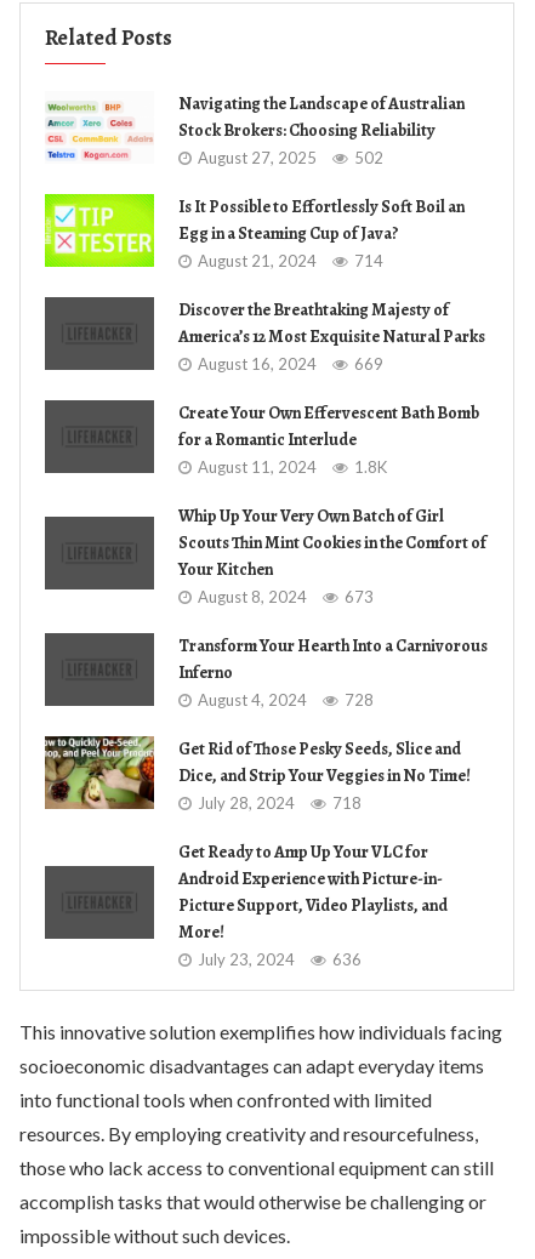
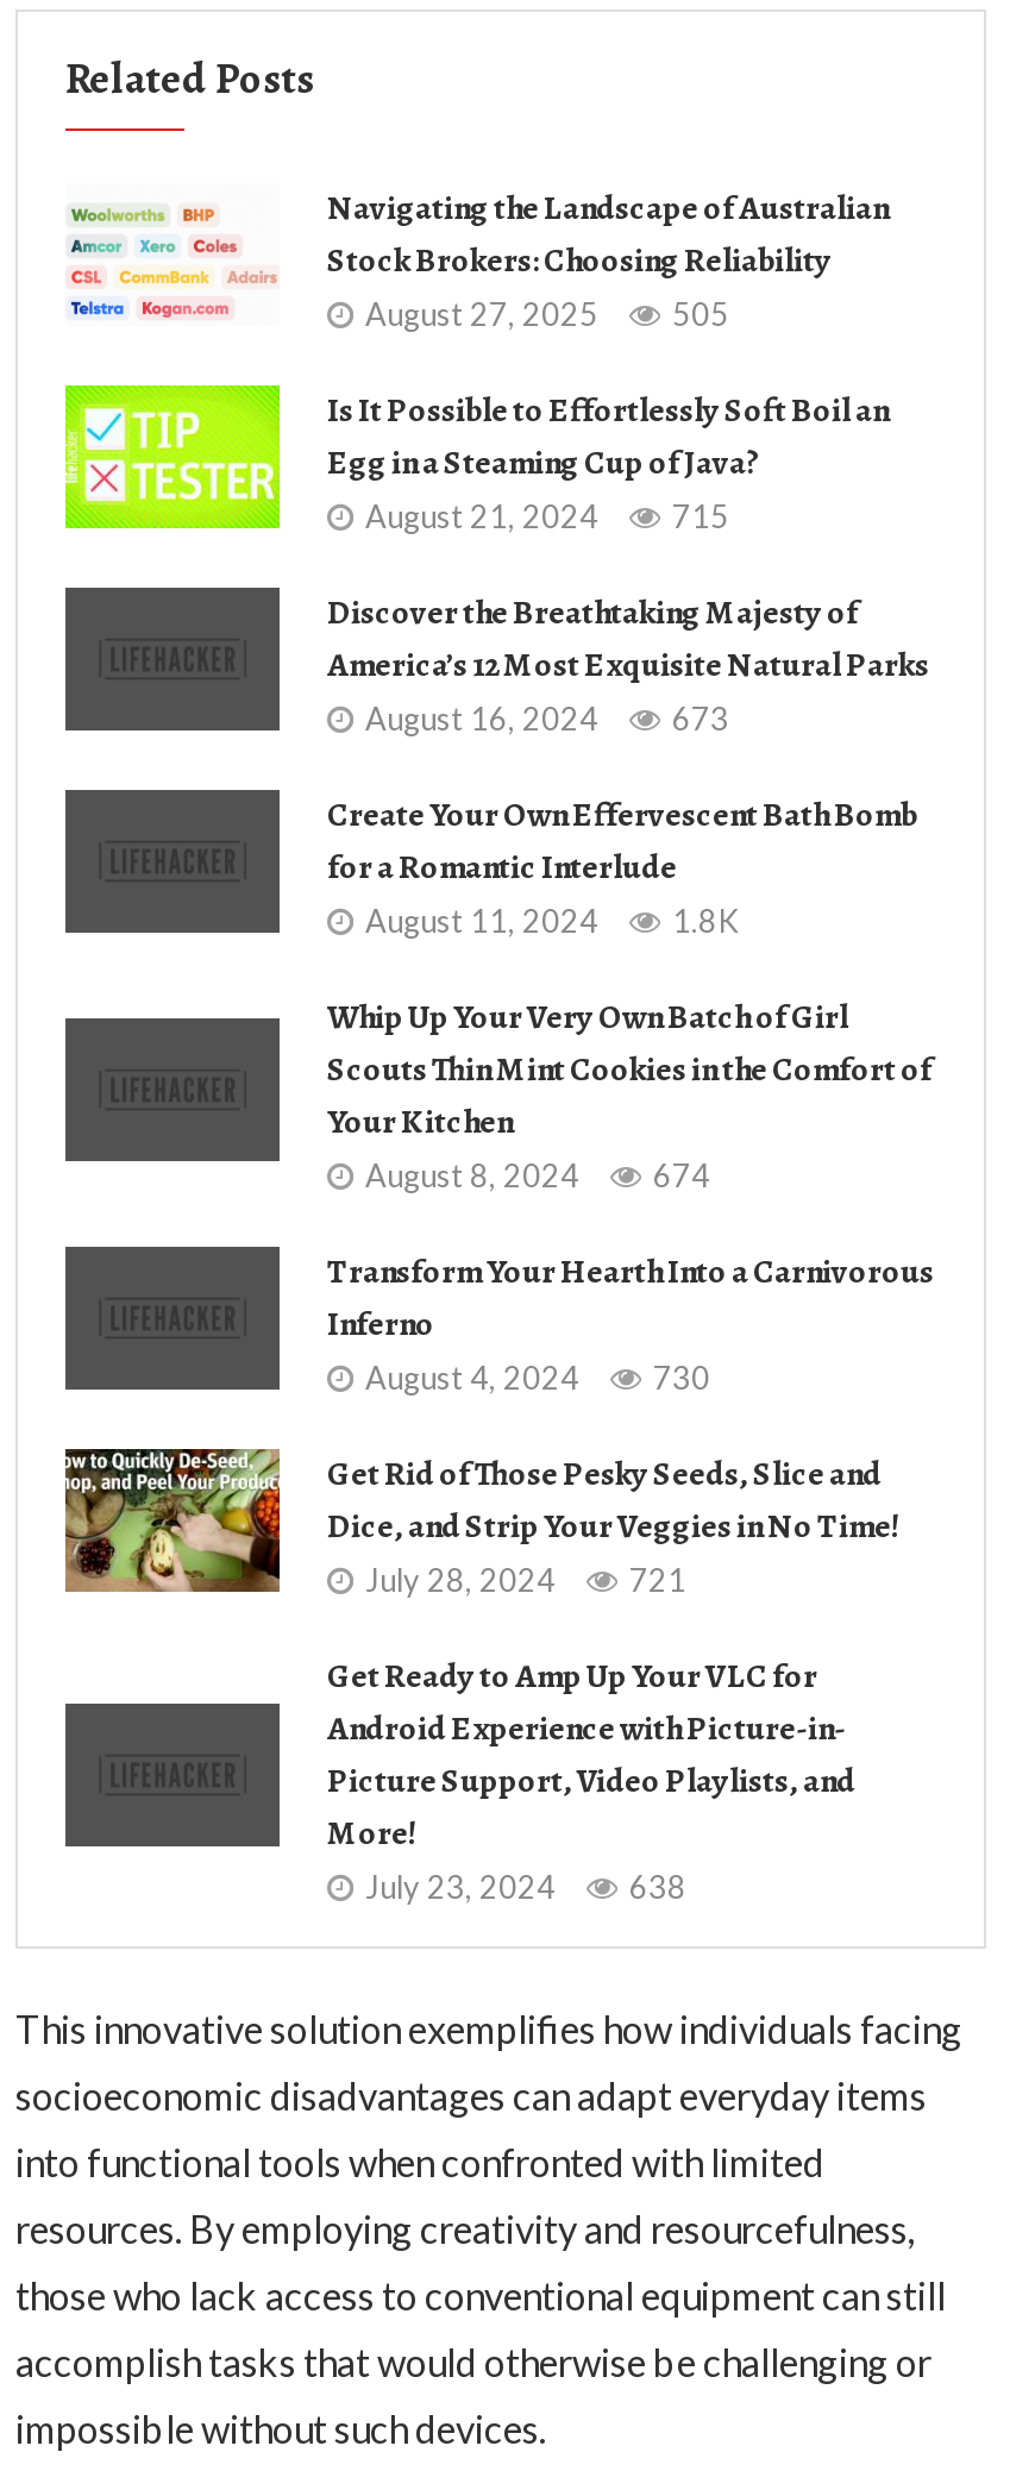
[198,148,383,167] August 27, 2025 502 -> [365,295,729,333] August 27, 2025 505
[198,251,383,270] August 21, 2024 714 -> [365,497,729,535] August 21, 2024 715
[198,354,383,374] August 16, 2024 669 -> [365,700,729,738] August 16, 2024 673
[198,587,374,606] August 8, 2024 673 -> [365,1156,710,1194] August 8, 2024 674
[198,690,374,710] August 4, 2024 728 -> [365,1359,710,1397] August 4, 2024 730
[198,793,362,813] July 28, 2024 718 -> [365,1561,686,1599] July 28, 2024 721
[198,950,362,969] July 23, 2024 636 -> [365,1868,686,1906] July 23, 2024 638

